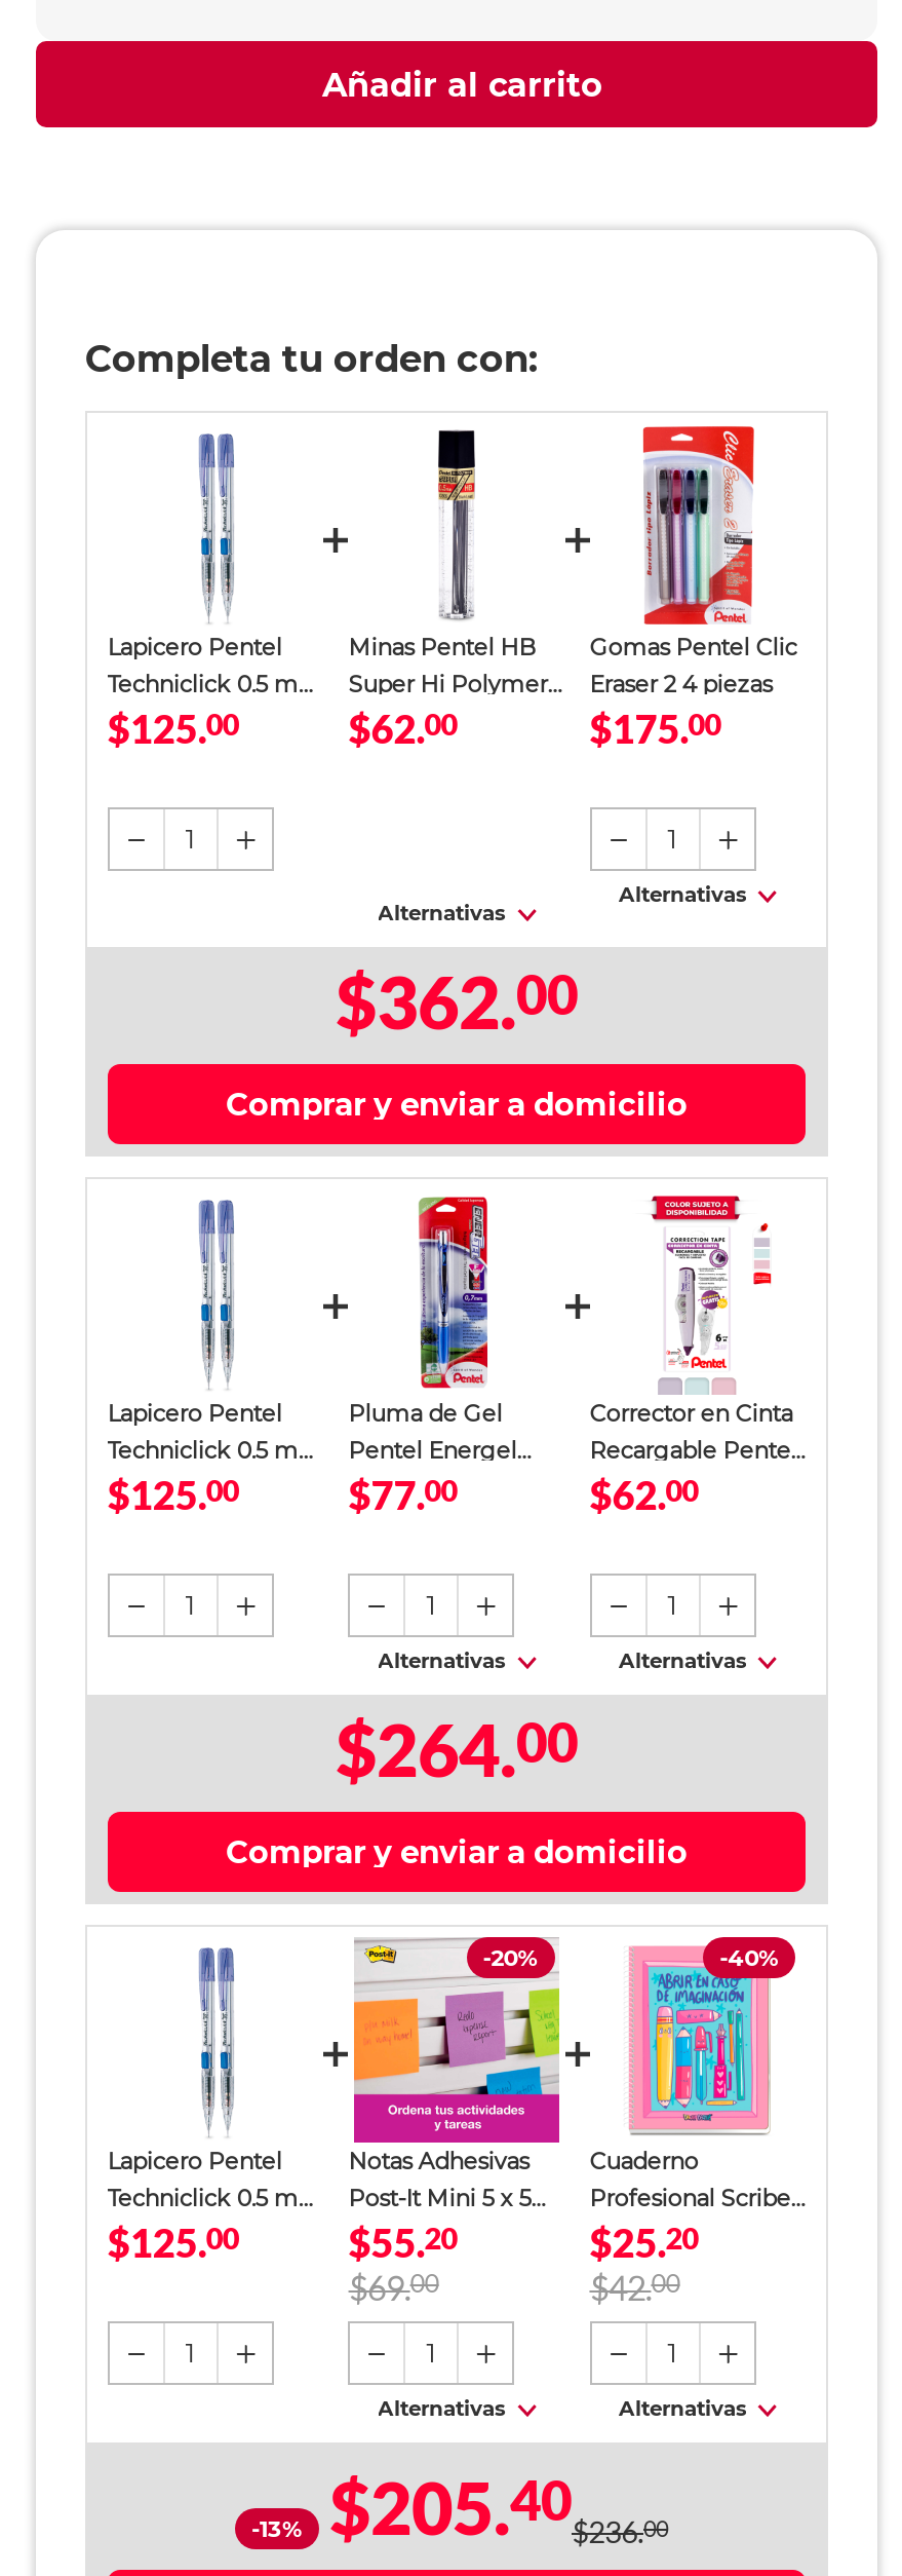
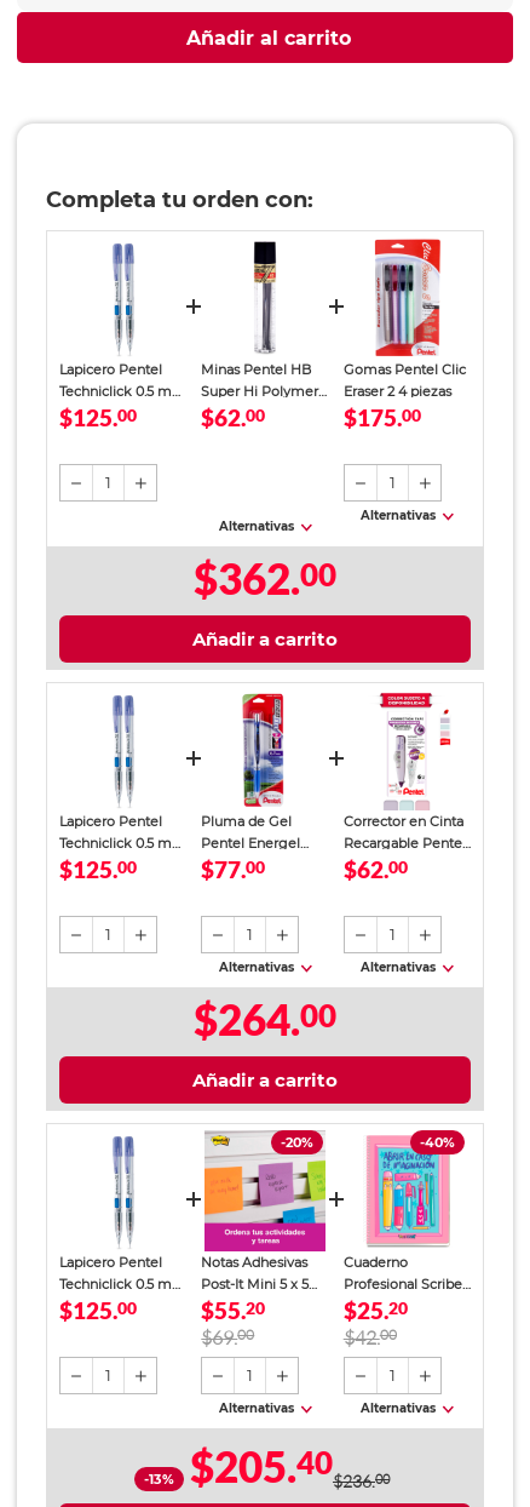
[226,1085,688,1124] Comprar y enviar a domicilio -> [192,628,338,651] Añadir a carrito
[226,1832,688,1871] Comprar y enviar a domicilio -> [192,1068,338,1091] Añadir a carrito

